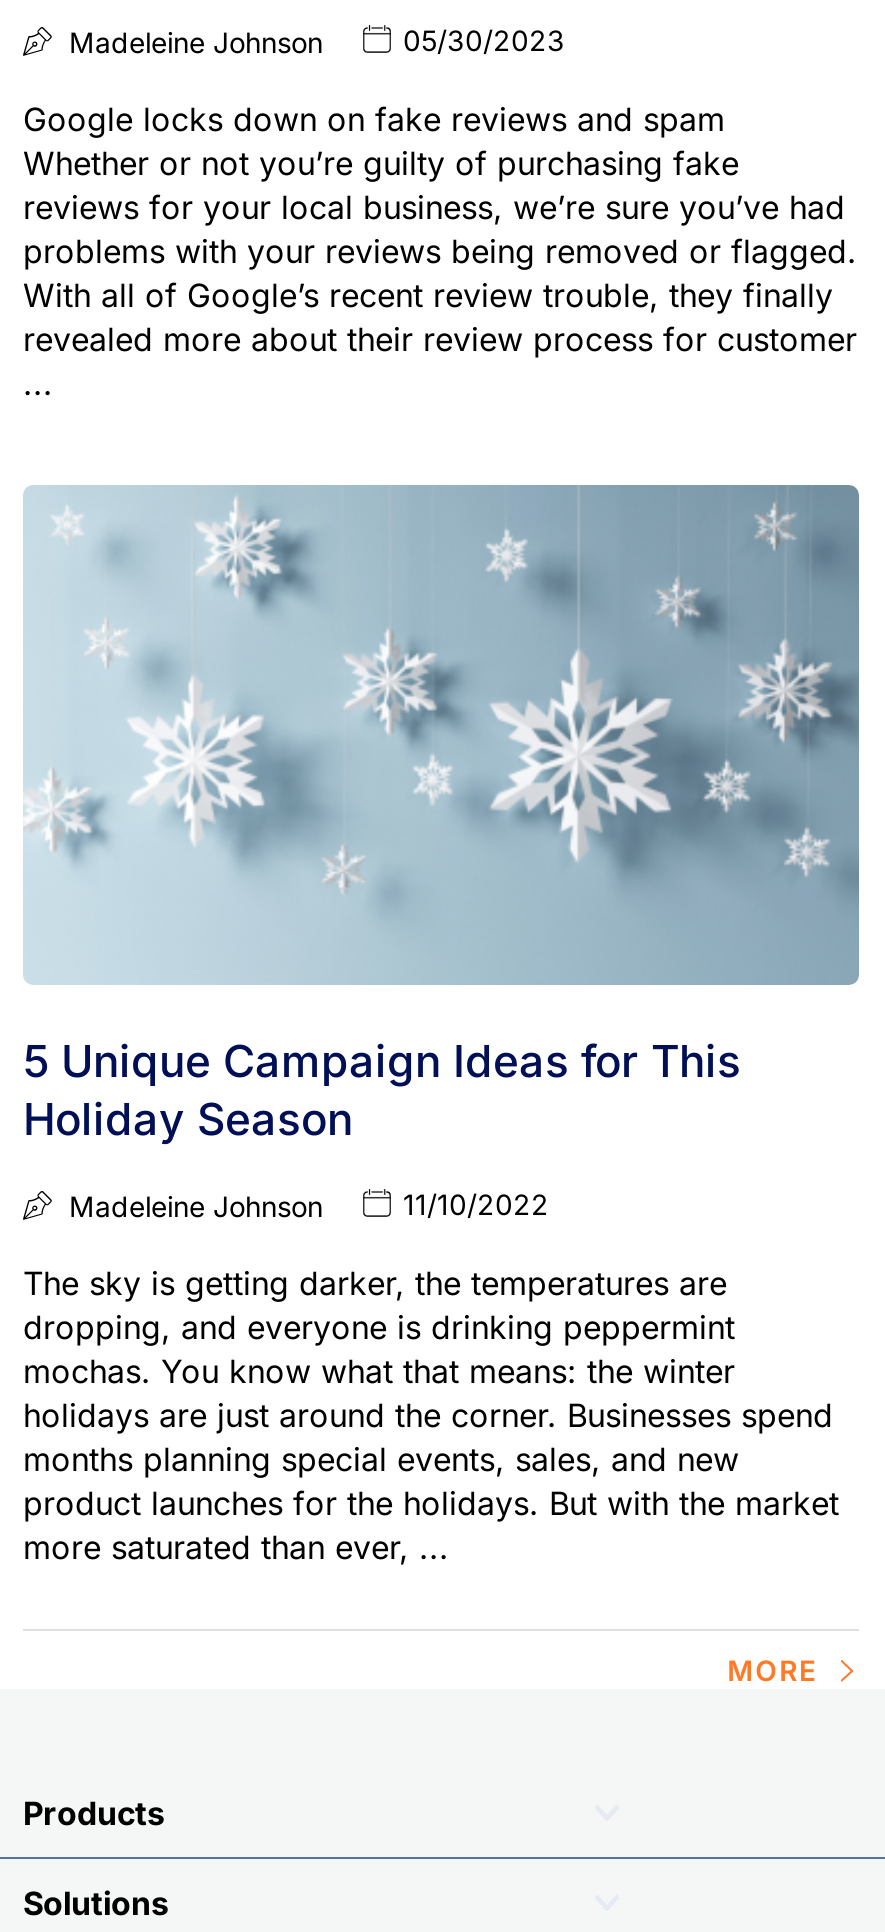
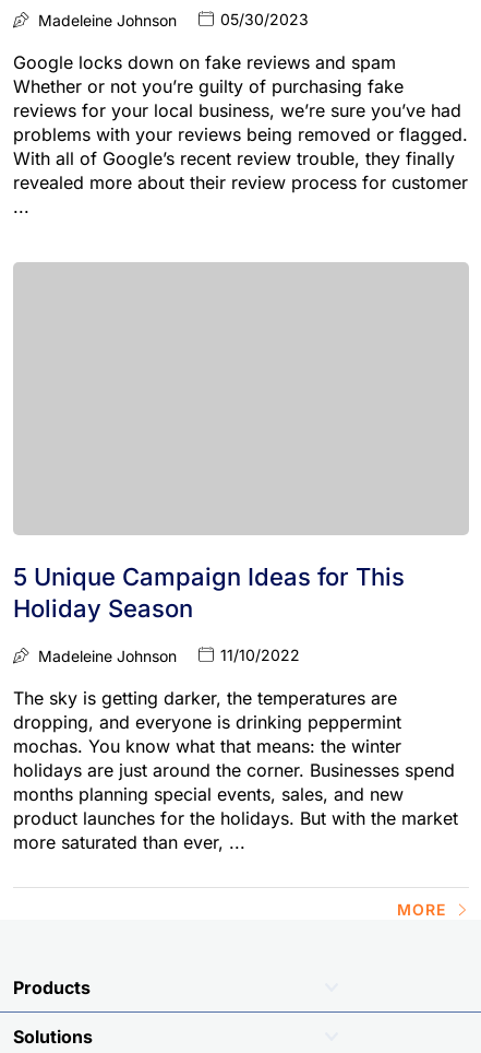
[23,485,859,985] [image] -> none

